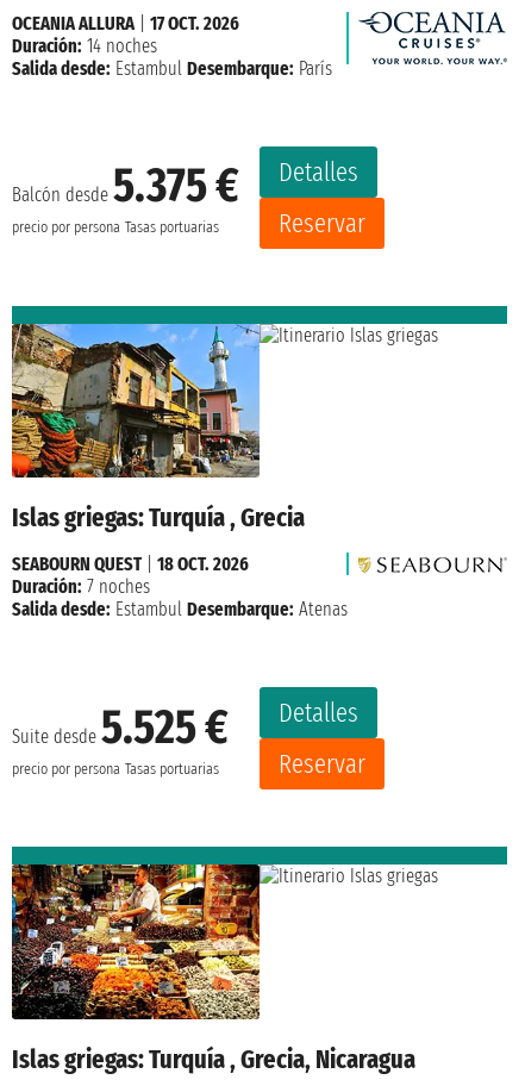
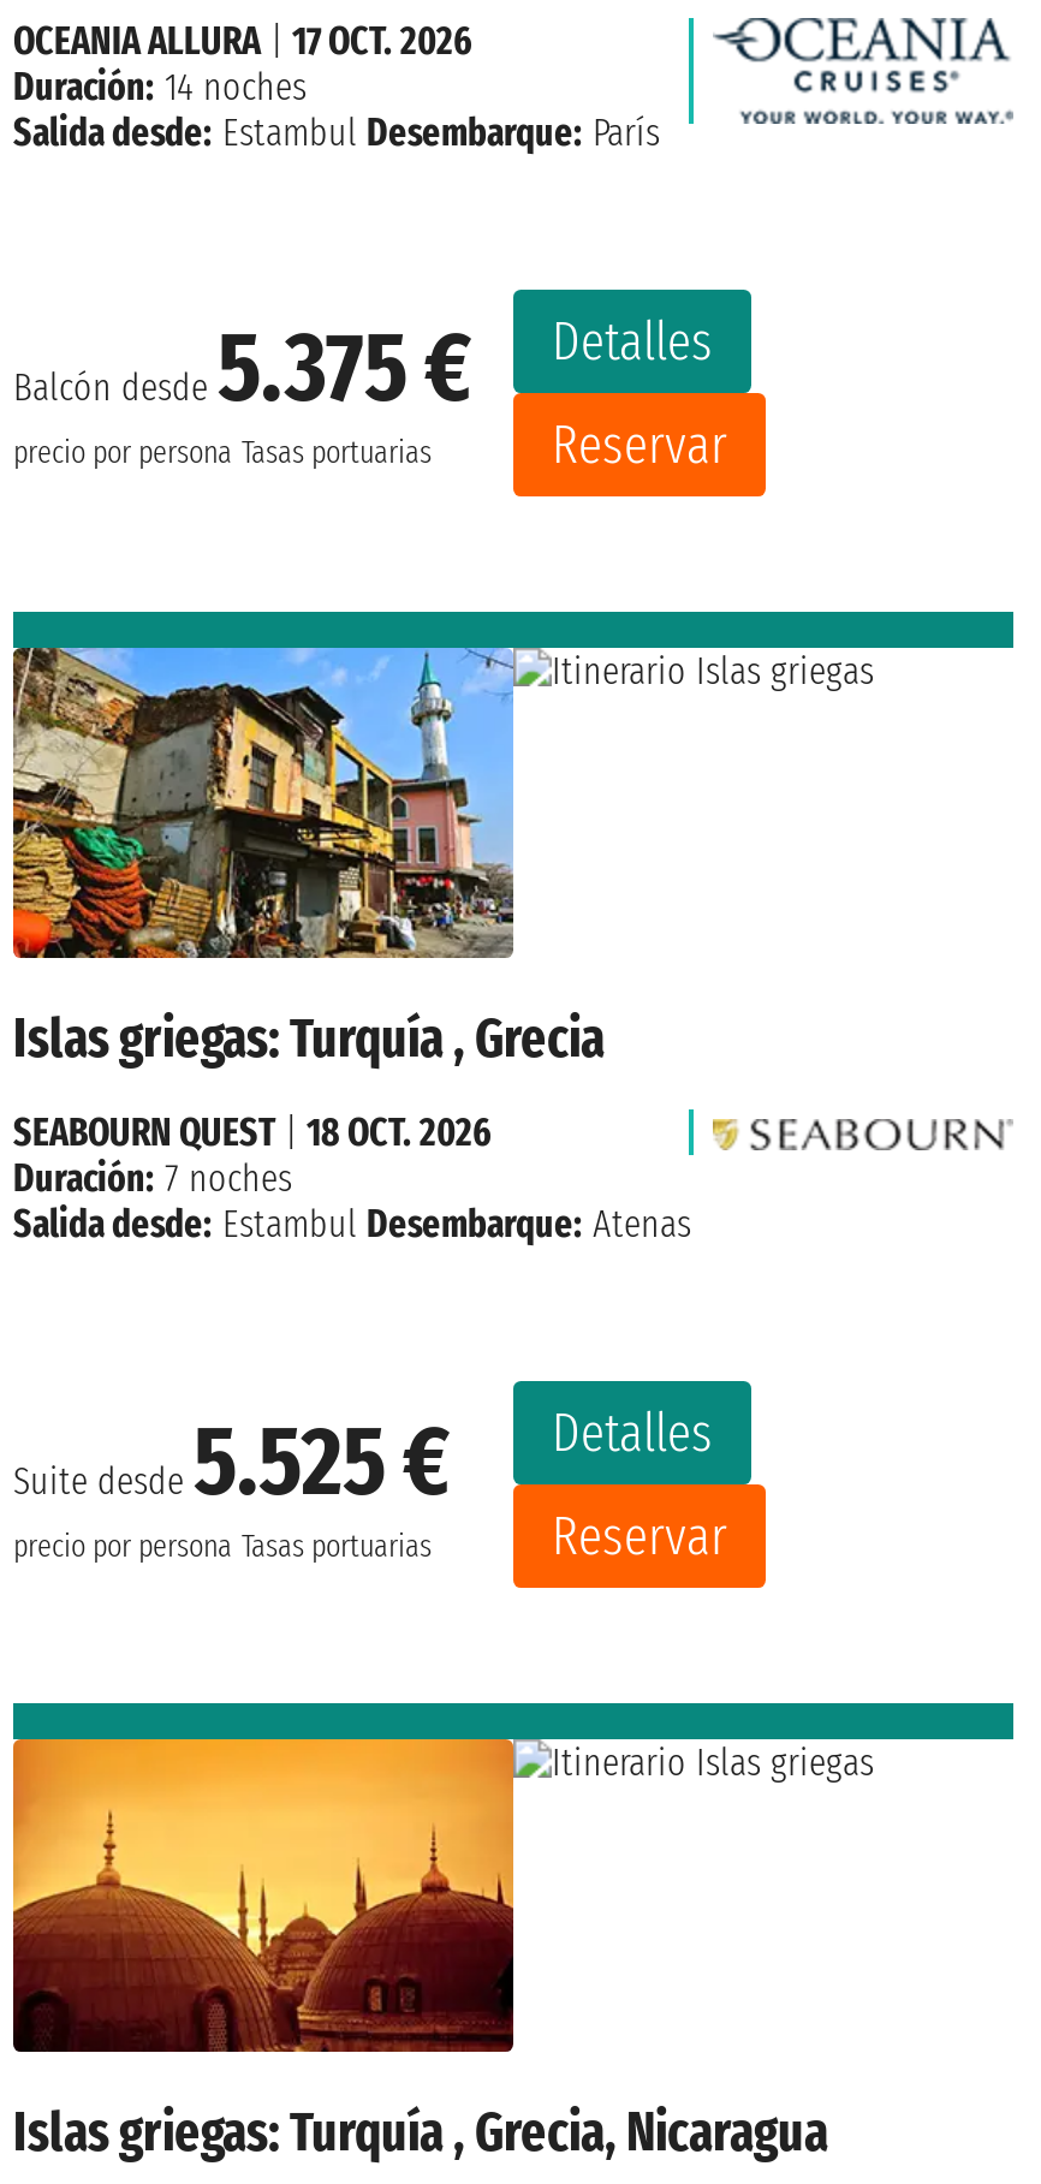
[11,863,261,1021] [image] -> [11,1737,516,2054] [image]

